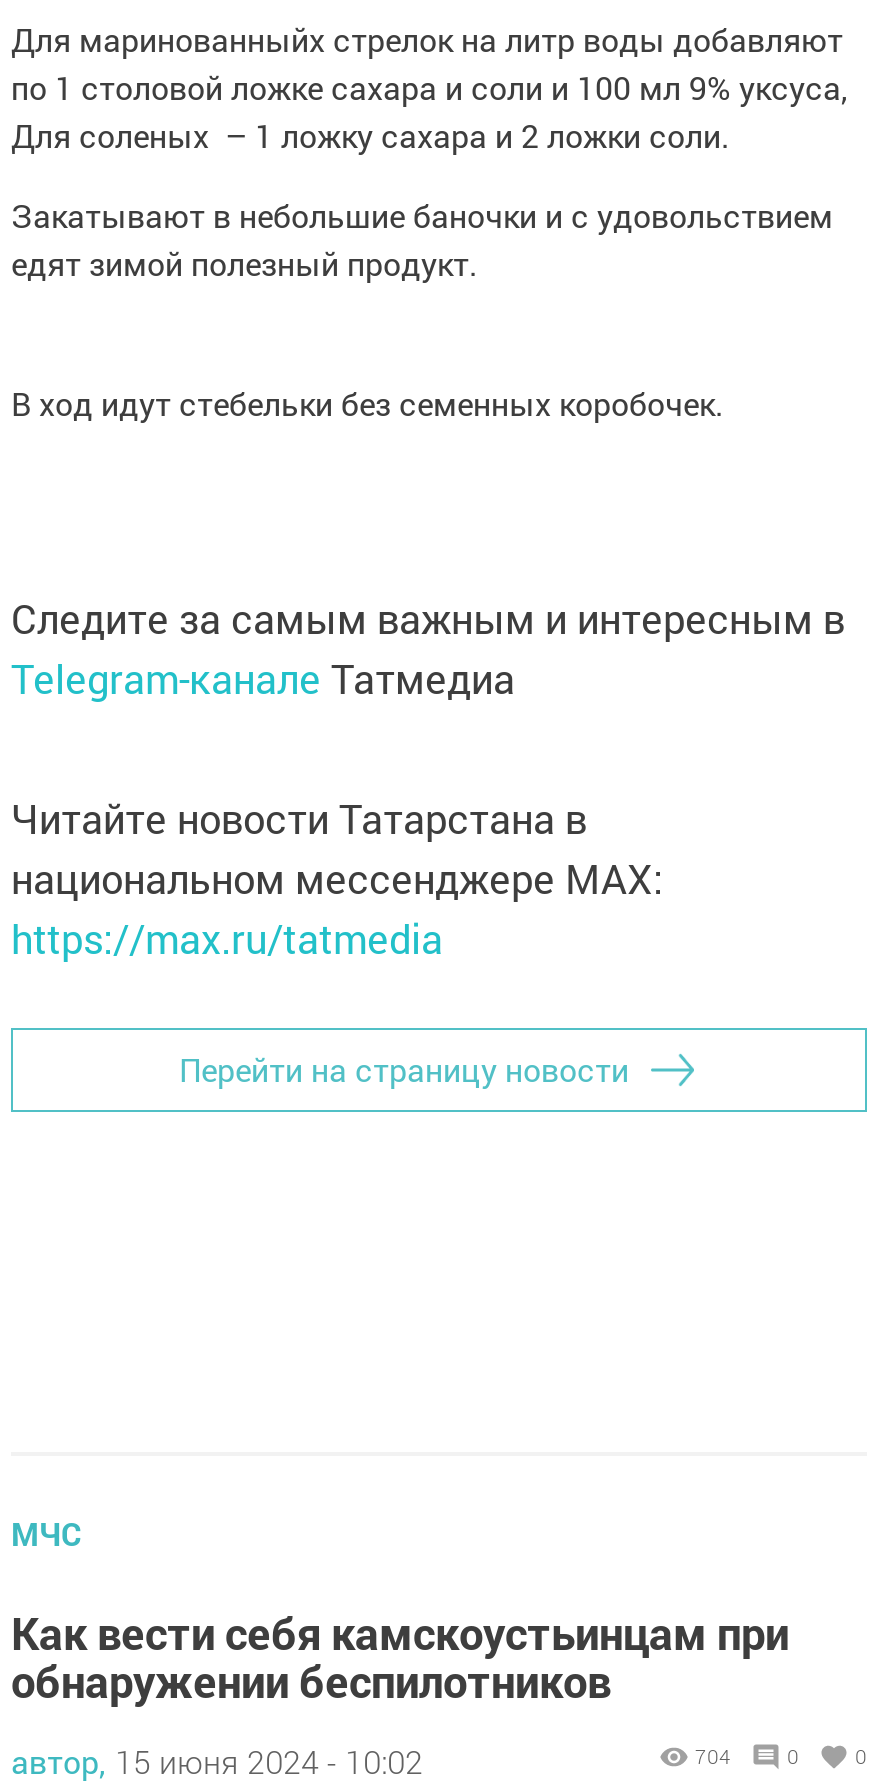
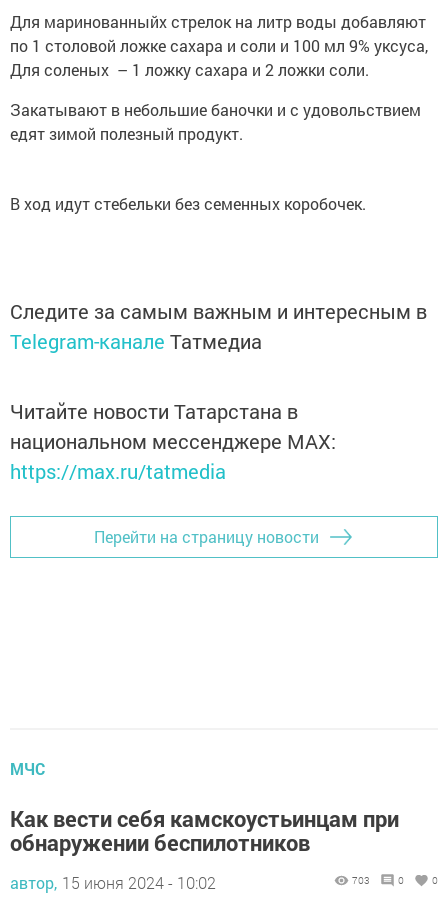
[695,1743,731,1769] 704 -> [352,873,370,886] 703

